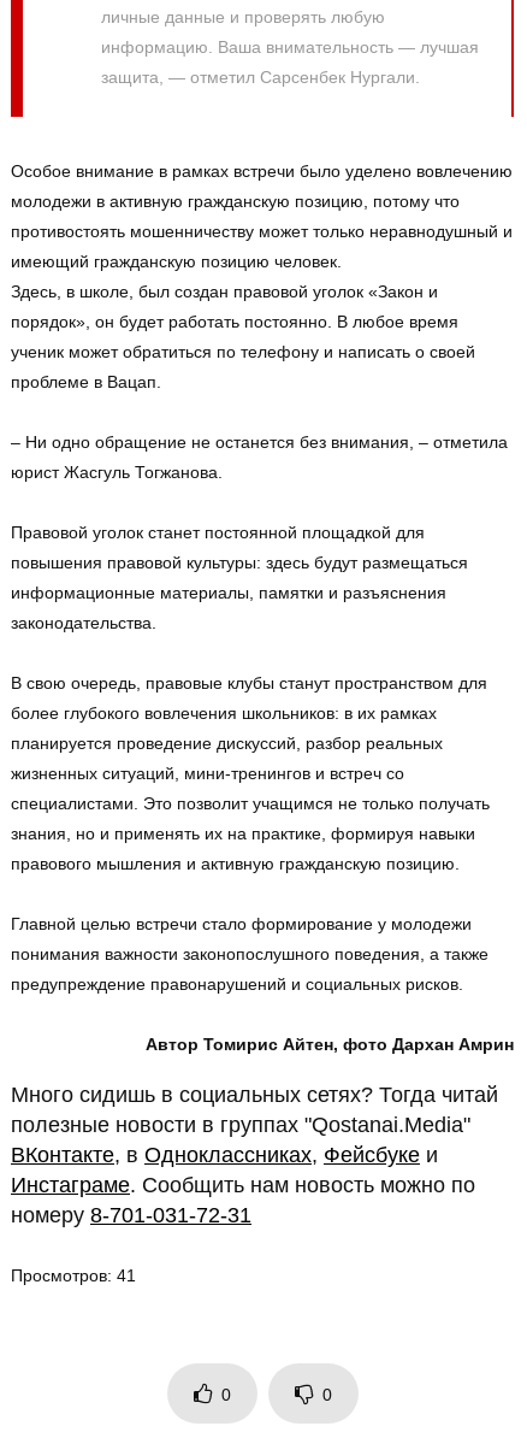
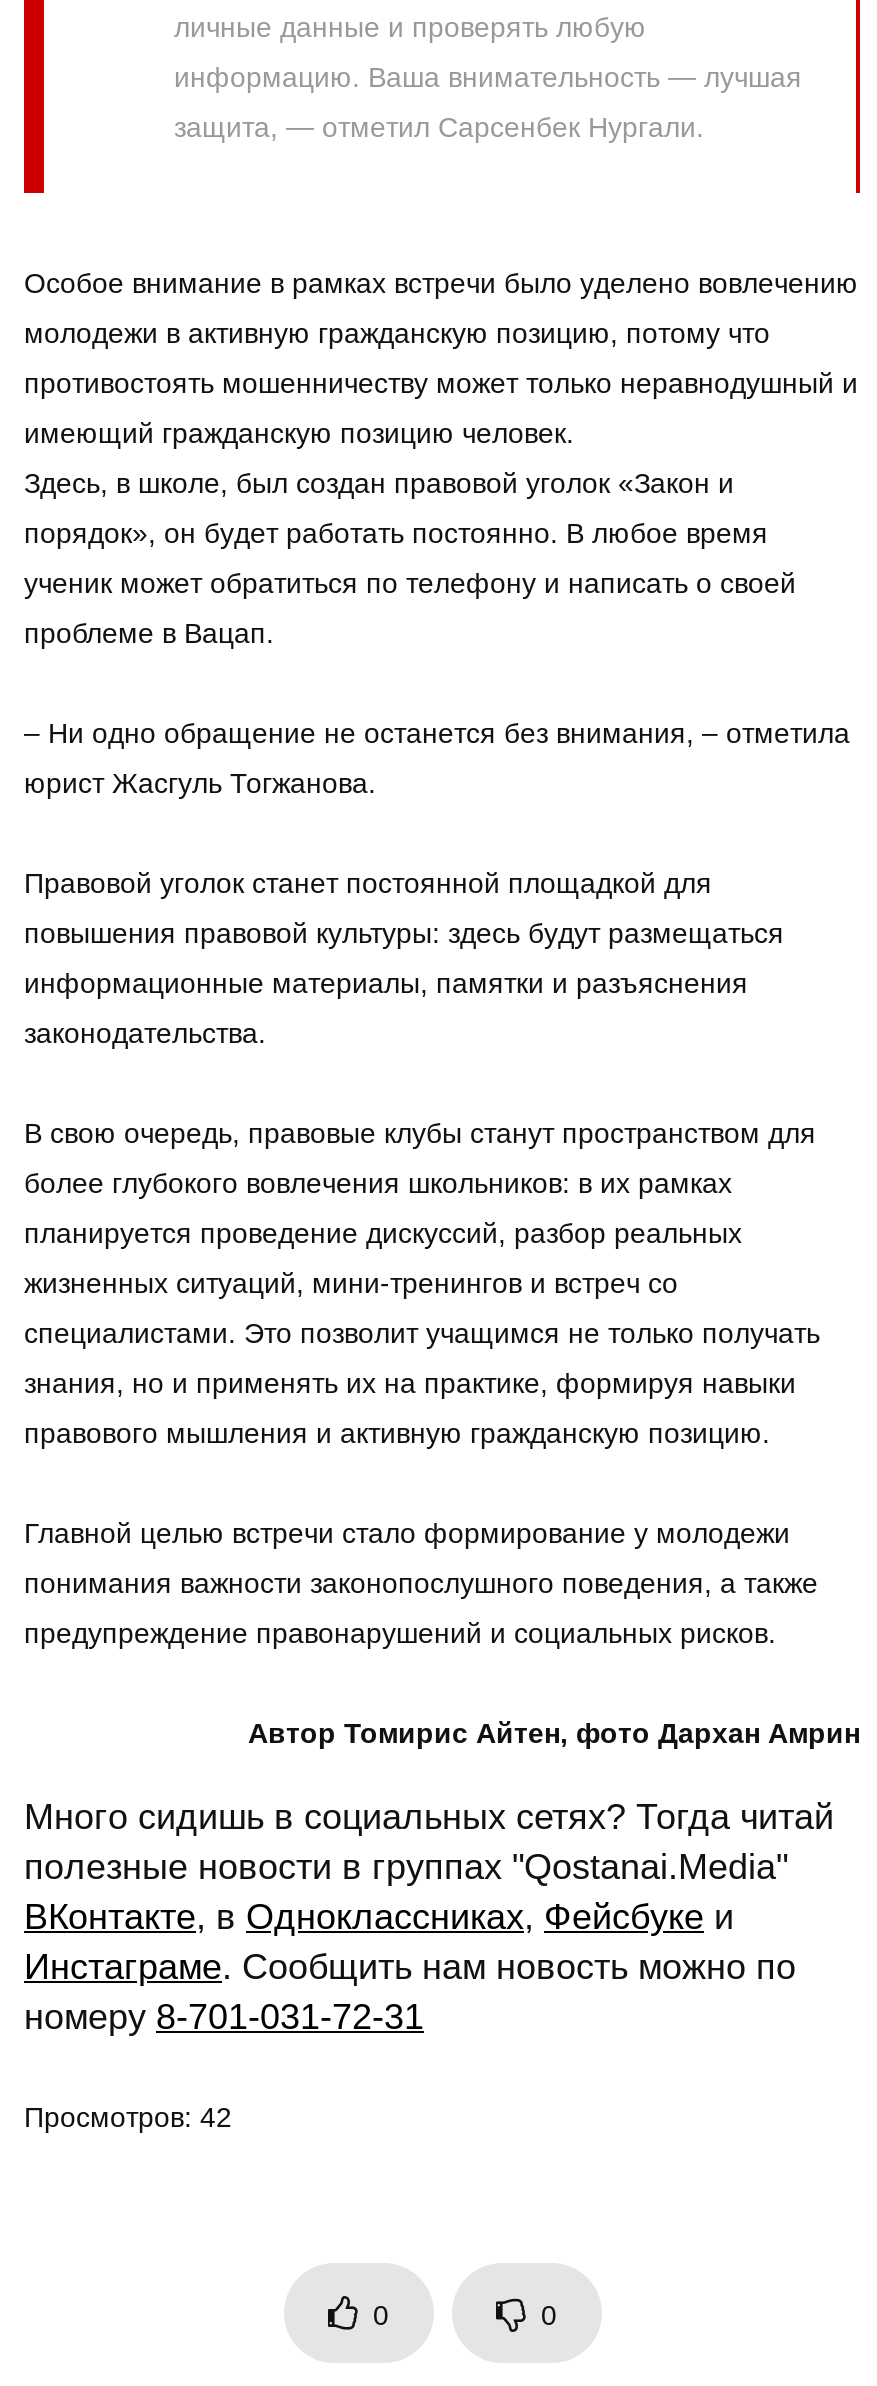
[11,1266,136,1285] Просмотров: 41 -> [24,2101,232,2133] Просмотров: 42

